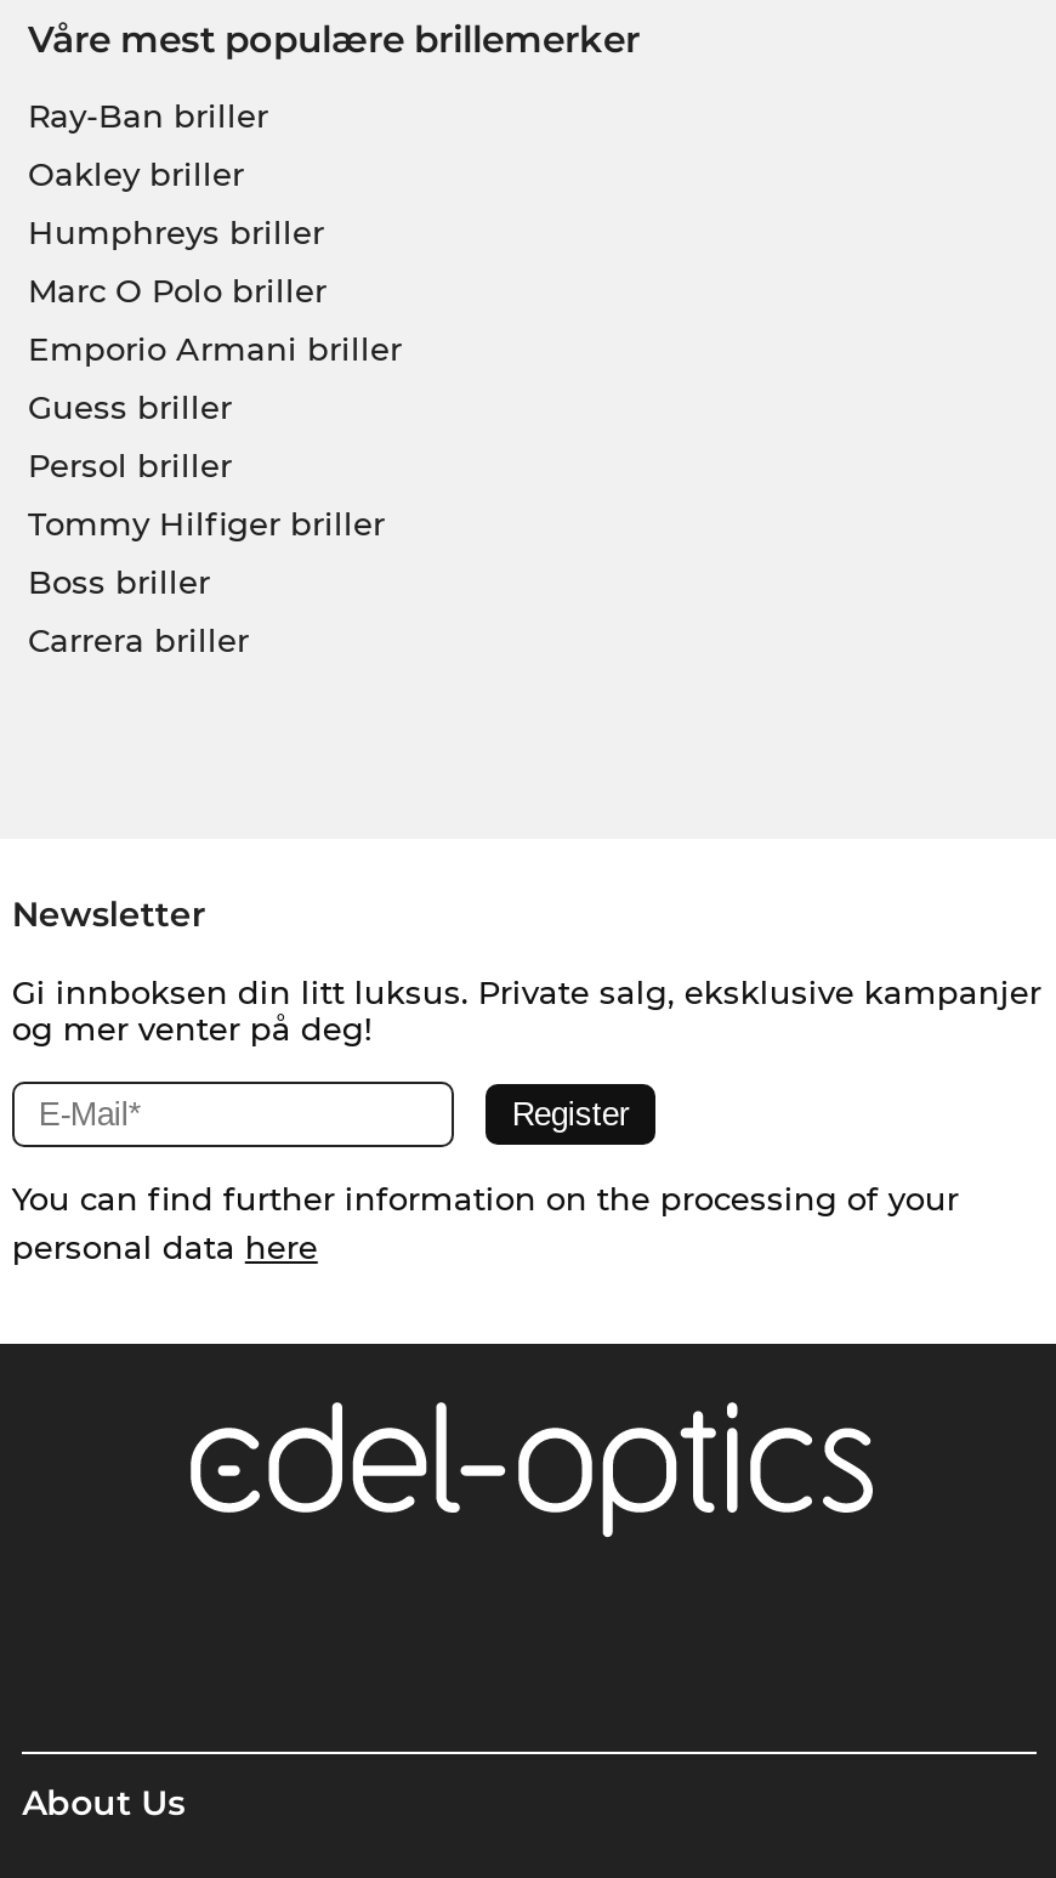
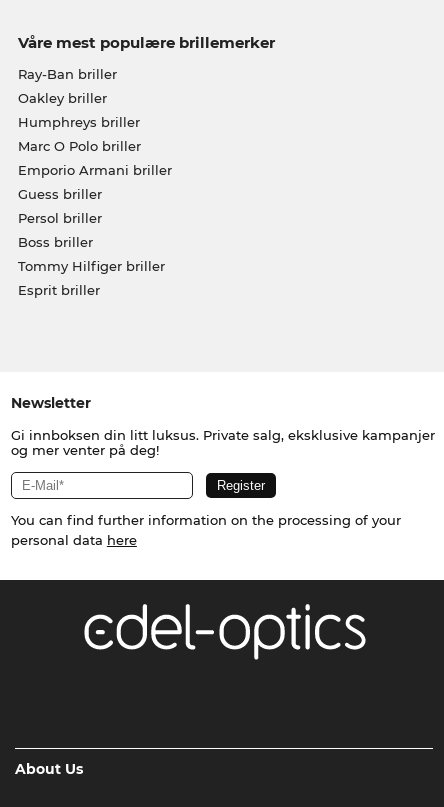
moved [28,504,385,542] -> [17,258,164,274]: Tommy Hilfiger briller
moved [28,562,210,601] -> [17,234,92,250]: Boss briller
[28,620,249,659] Carrera briller -> [17,282,99,298] Esprit briller

